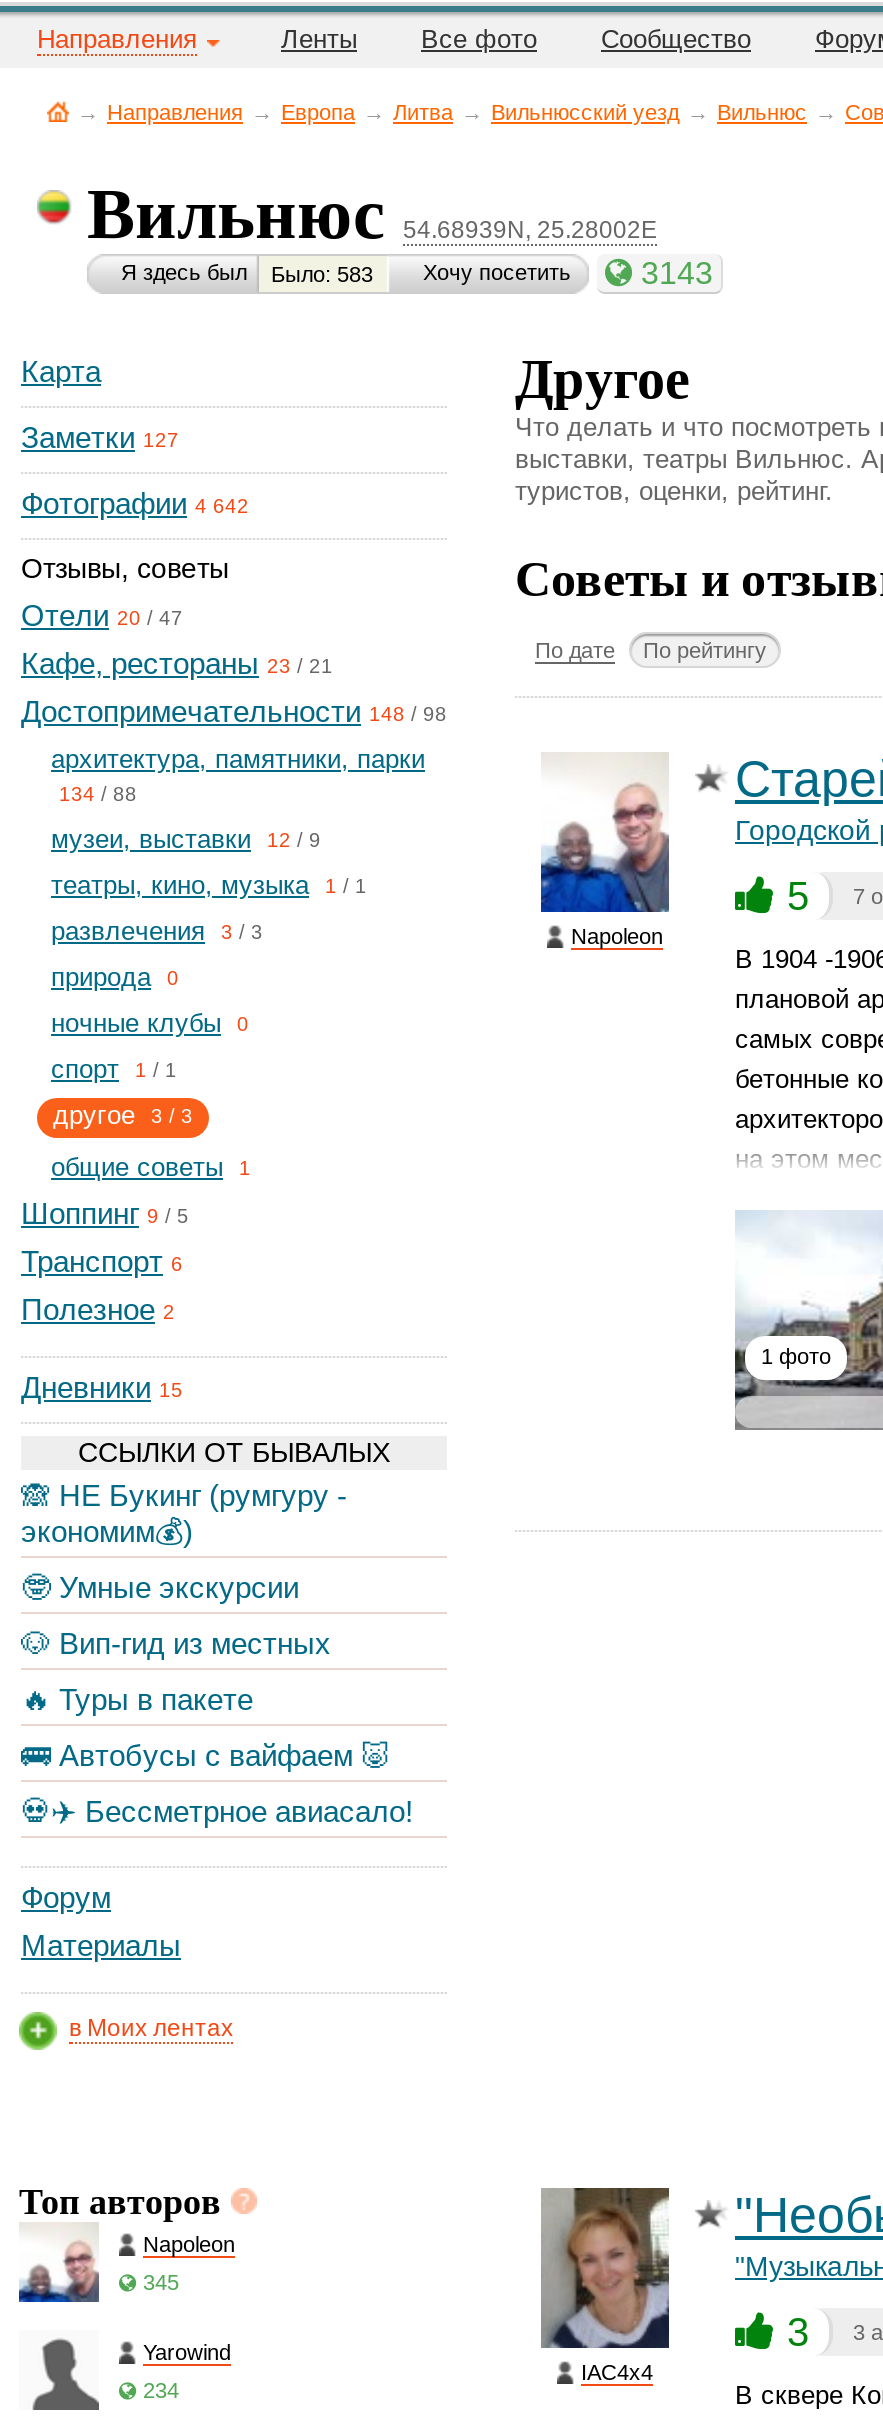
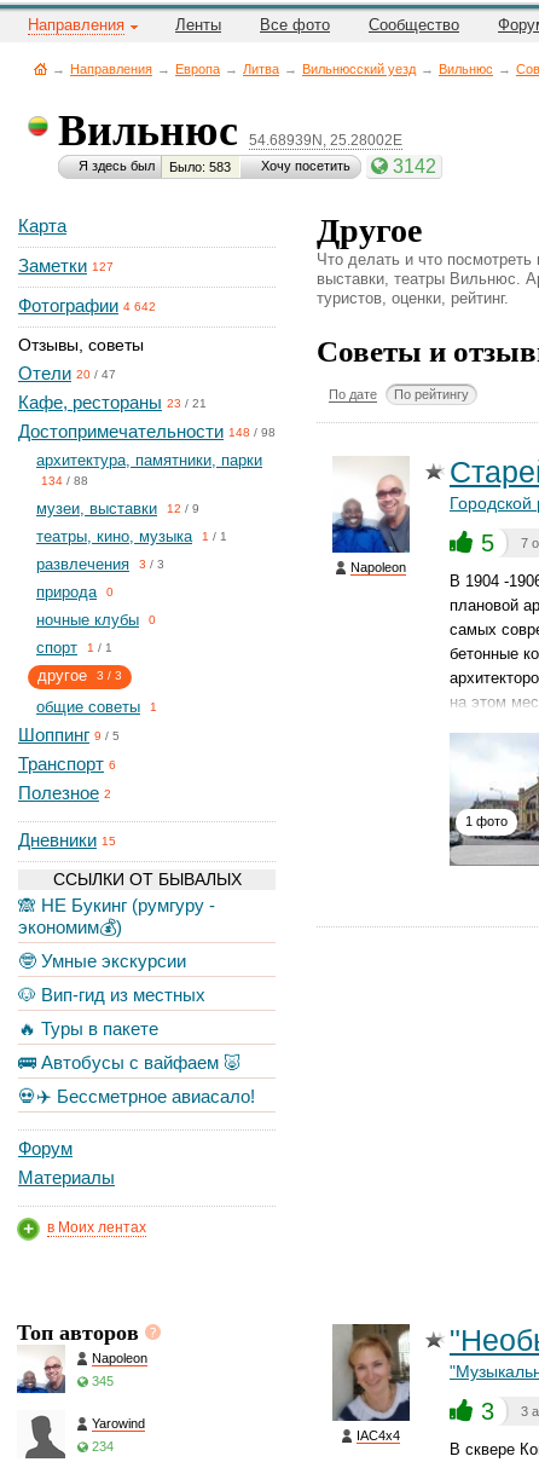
[641,256,713,290] 3143 -> [393,156,436,177] 3142

